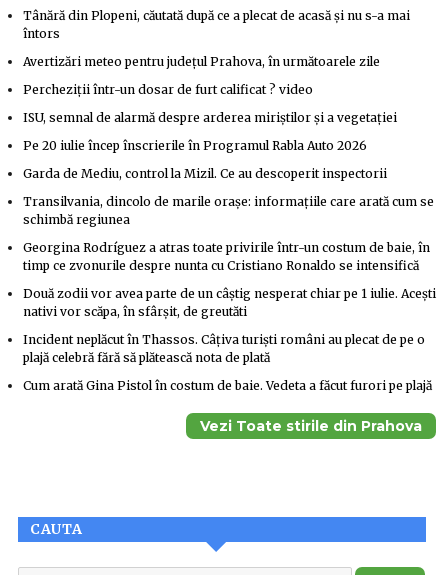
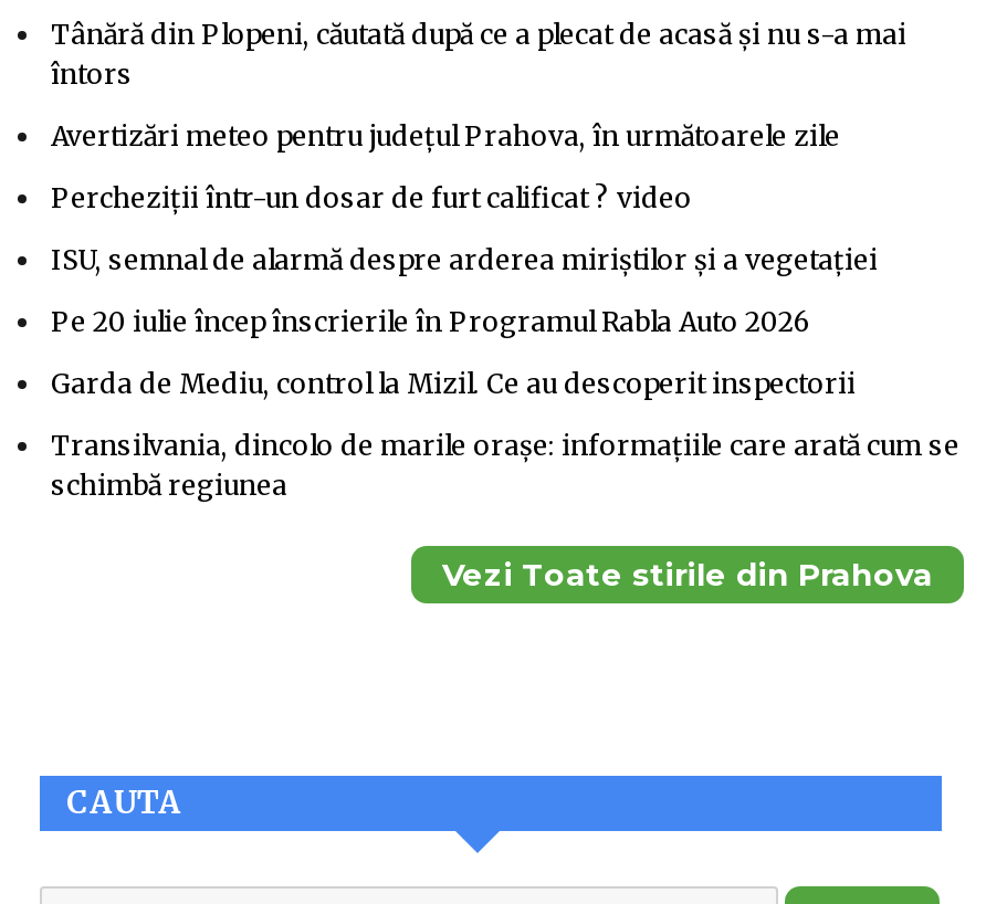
[23,240,436,393] Georgina Rodríguez a atras toate privirile într-un costum de baie, în | timp ce zvonurile despre nunta cu Cristiano Ronaldo se intensifică | Două zodii vor avea parte de un câștig nesperat chiar pe 1 iulie. Acești | nativi vor scăpa, în sfârșit, de greutăti | Incident neplăcut în Thassos. Câțiva turiști români au plecat de pe o | plajă celebră fără să plătească nota de plată | Cum arată Gina Pistol în costum de baie. Vedeta a făcut furori pe plajă -> none

